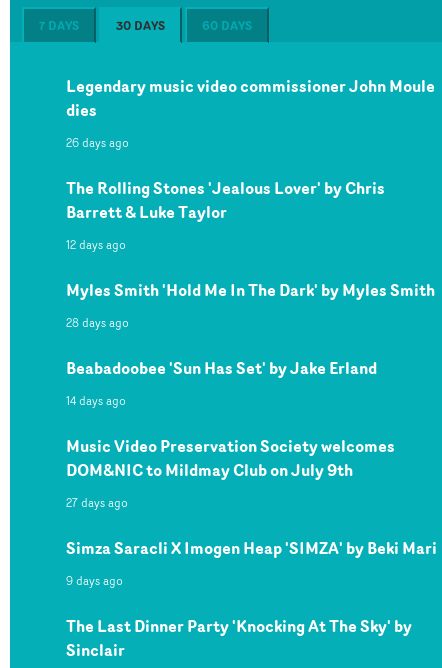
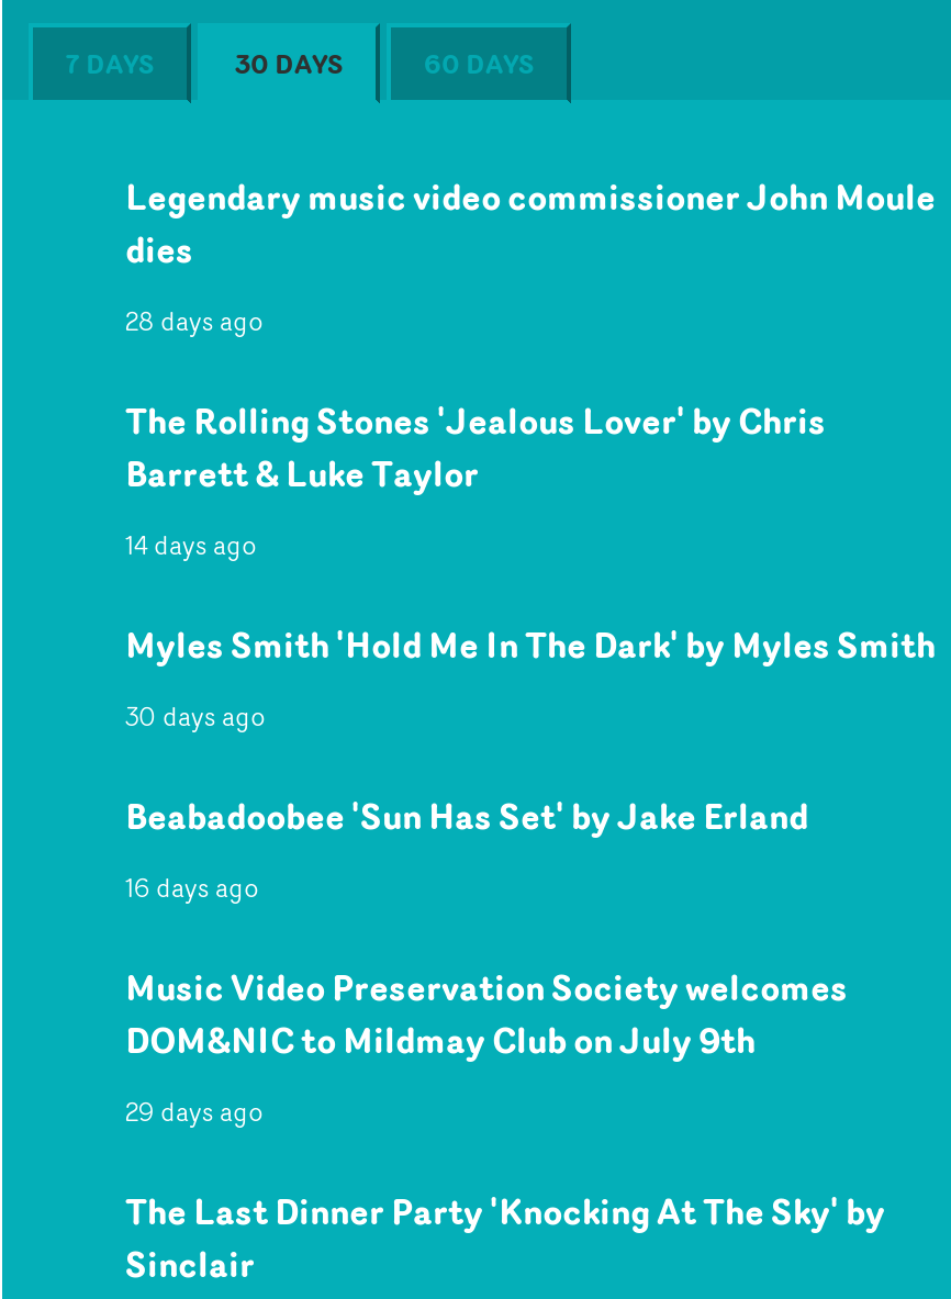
[66,133,129,150] 26 days ago -> [125,301,264,338] 28 days ago
[66,235,126,252] 12 days ago -> [125,525,257,562] 14 days ago
[66,313,129,330] 28 days ago -> [125,696,266,734] 30 days ago
[66,391,126,408] 14 days ago -> [125,867,259,905] 16 days ago
[66,493,437,588] 27 days ago | Simza Saracli X Imogen Heap 'SIMZA' by Beki Mari | 9 days ago -> [125,1091,264,1129] 29 days ago

